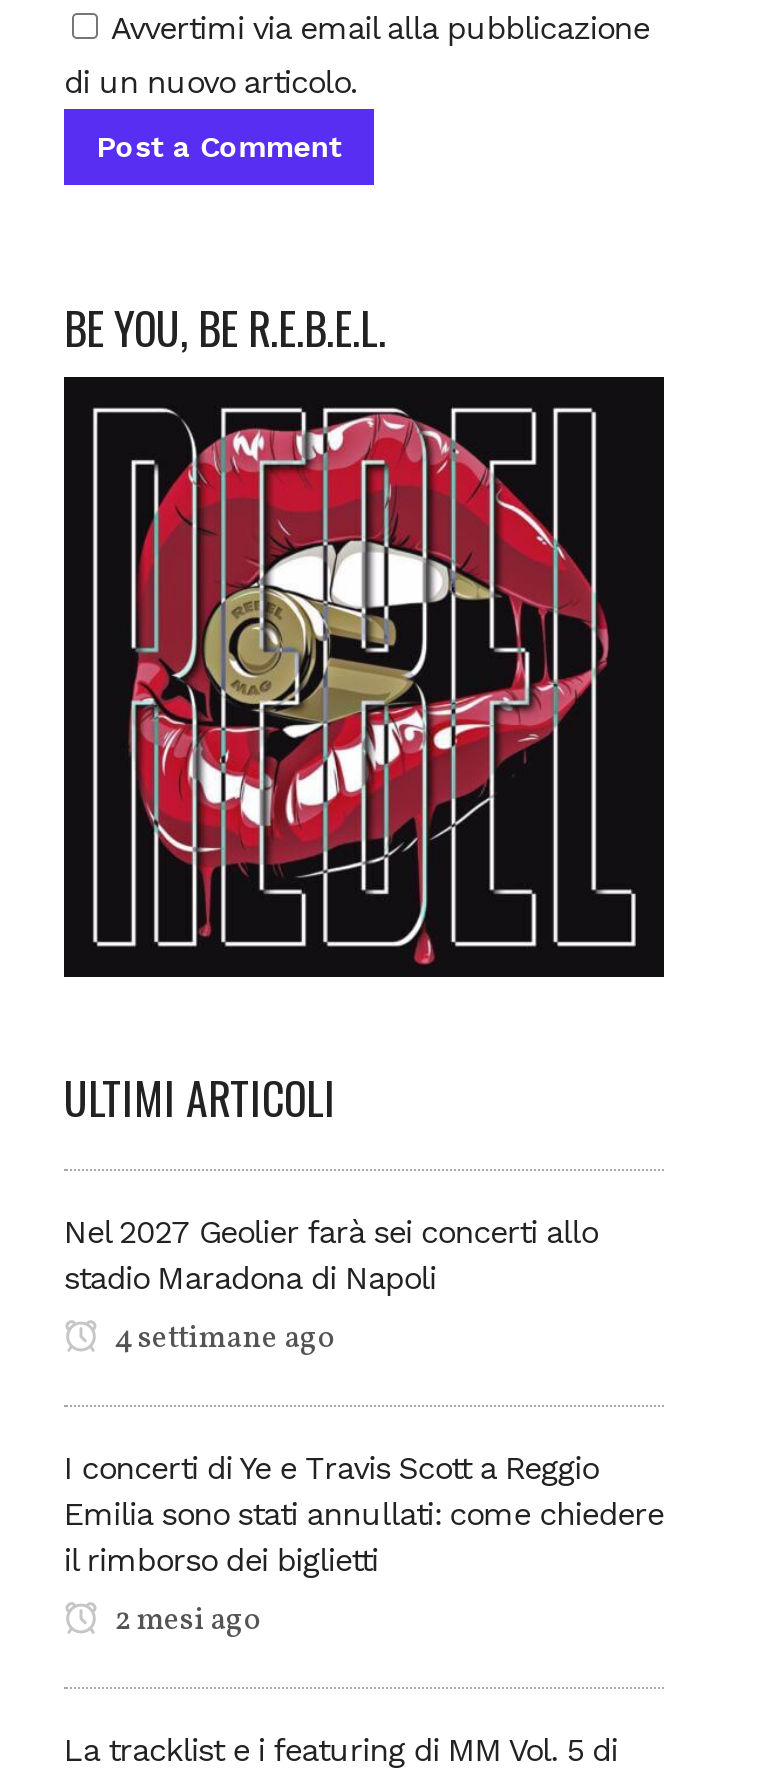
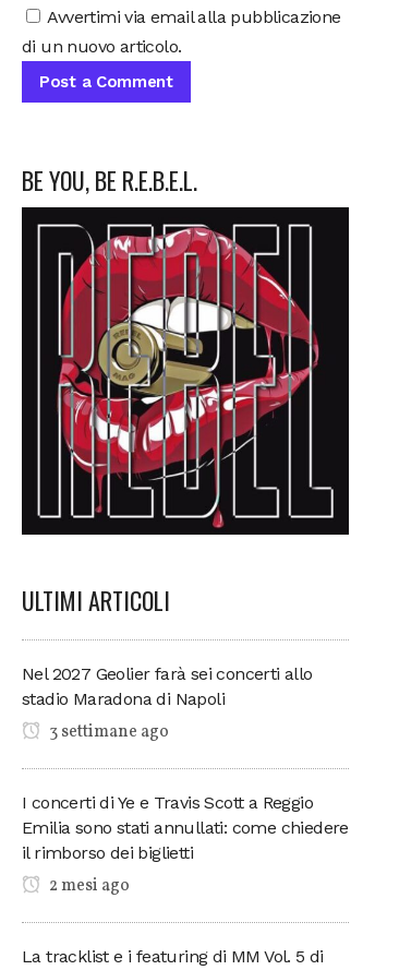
[108,1317,336,1361] 4 settimane ago -> [46,720,169,744] 3 settimane ago

